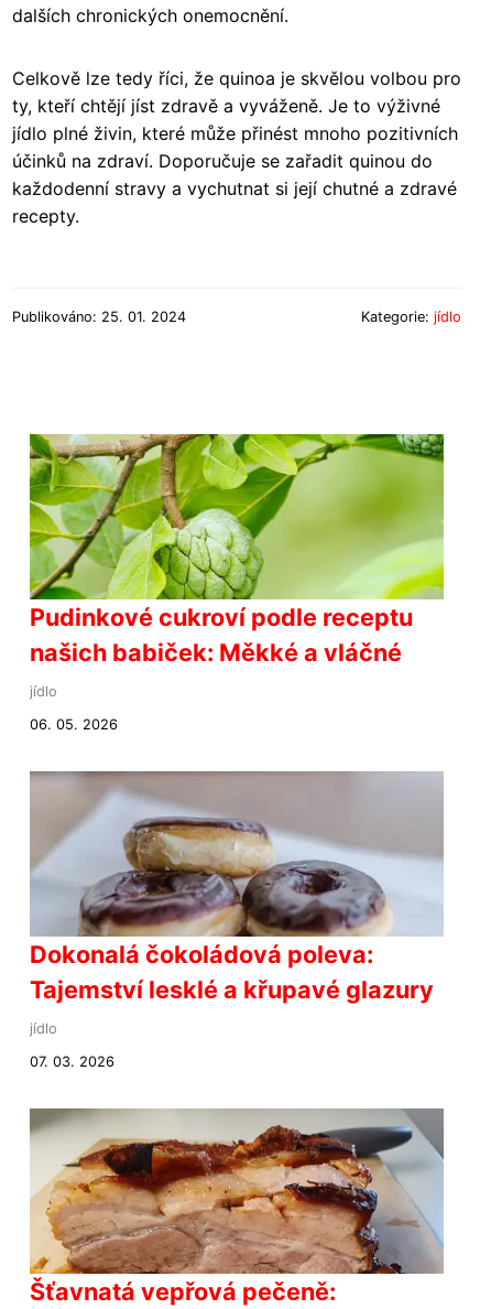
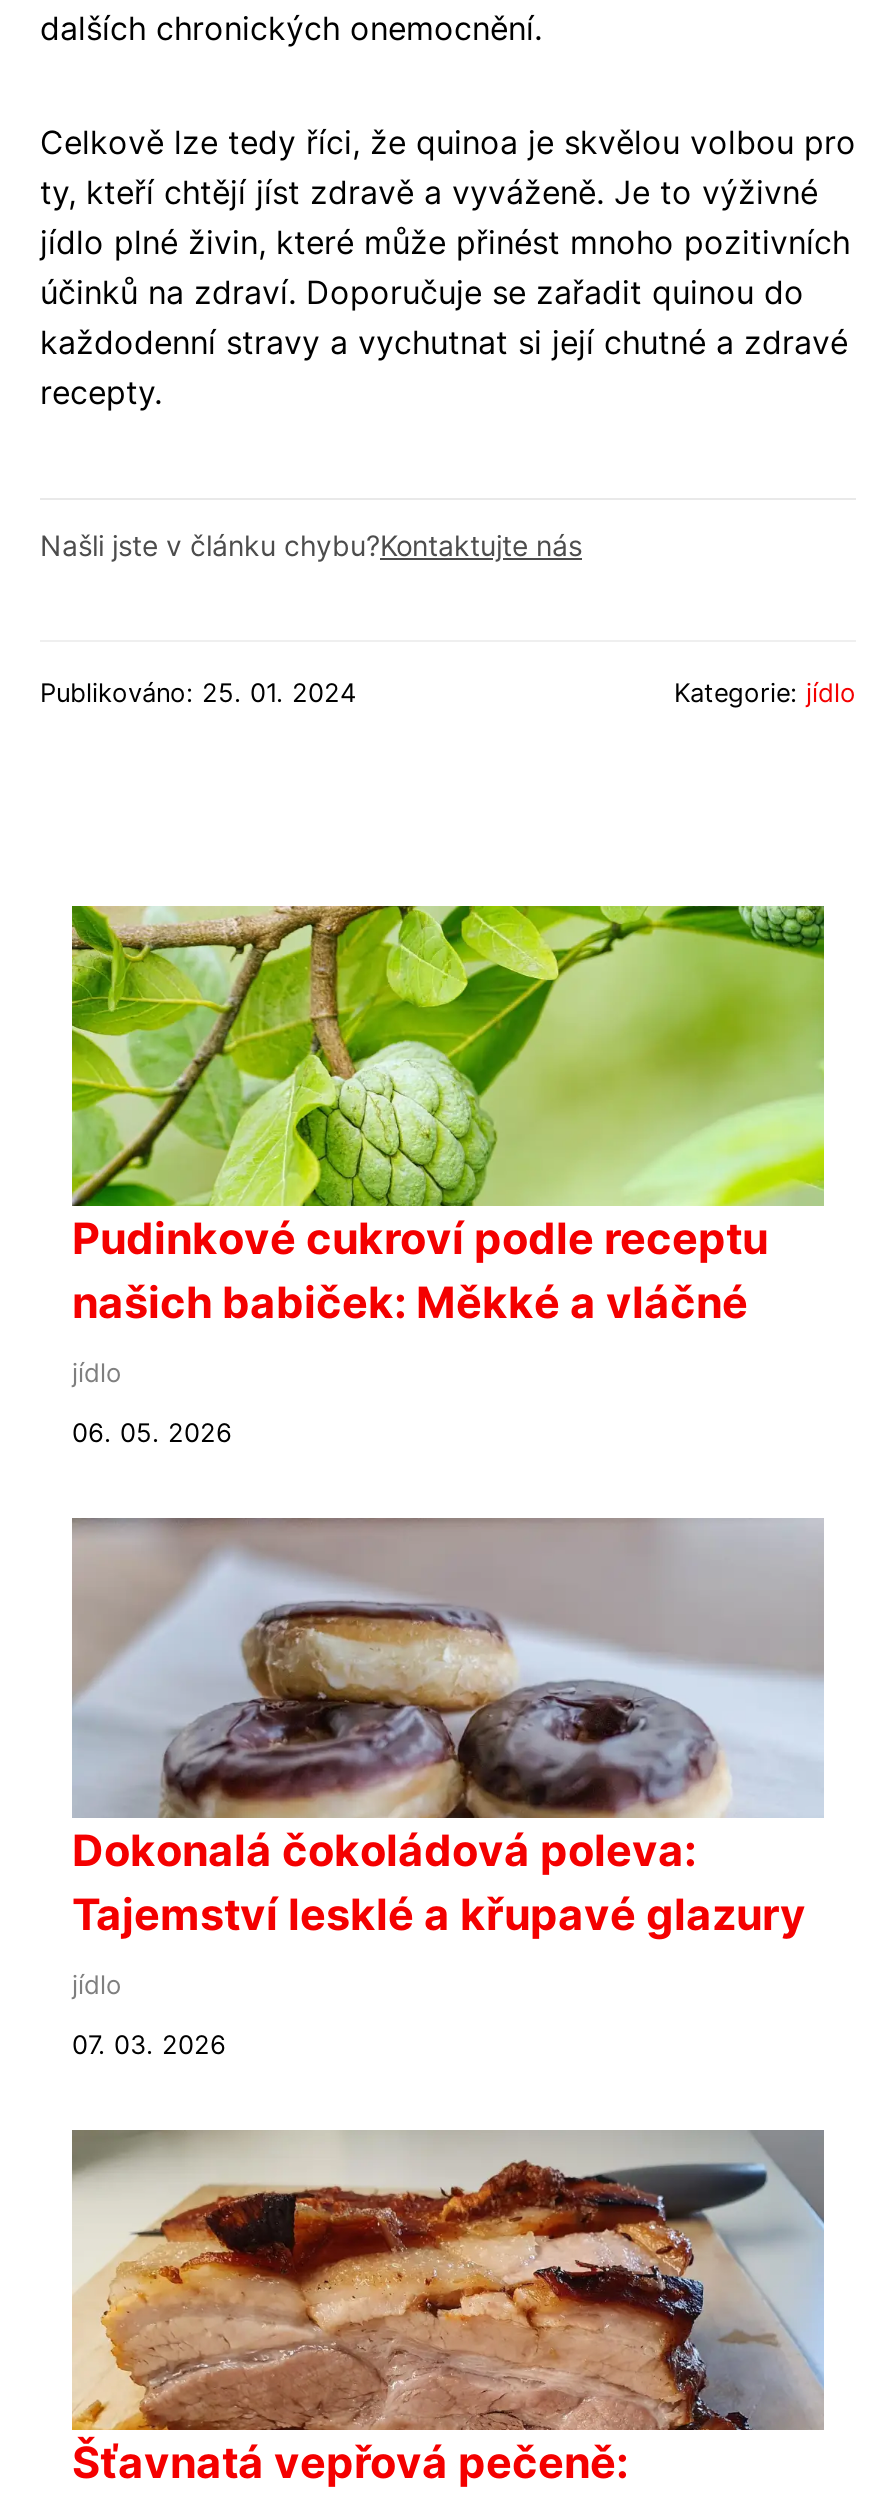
none -> [40,527,582,561] Našli jste v článku chybu?Kontaktujte nás

